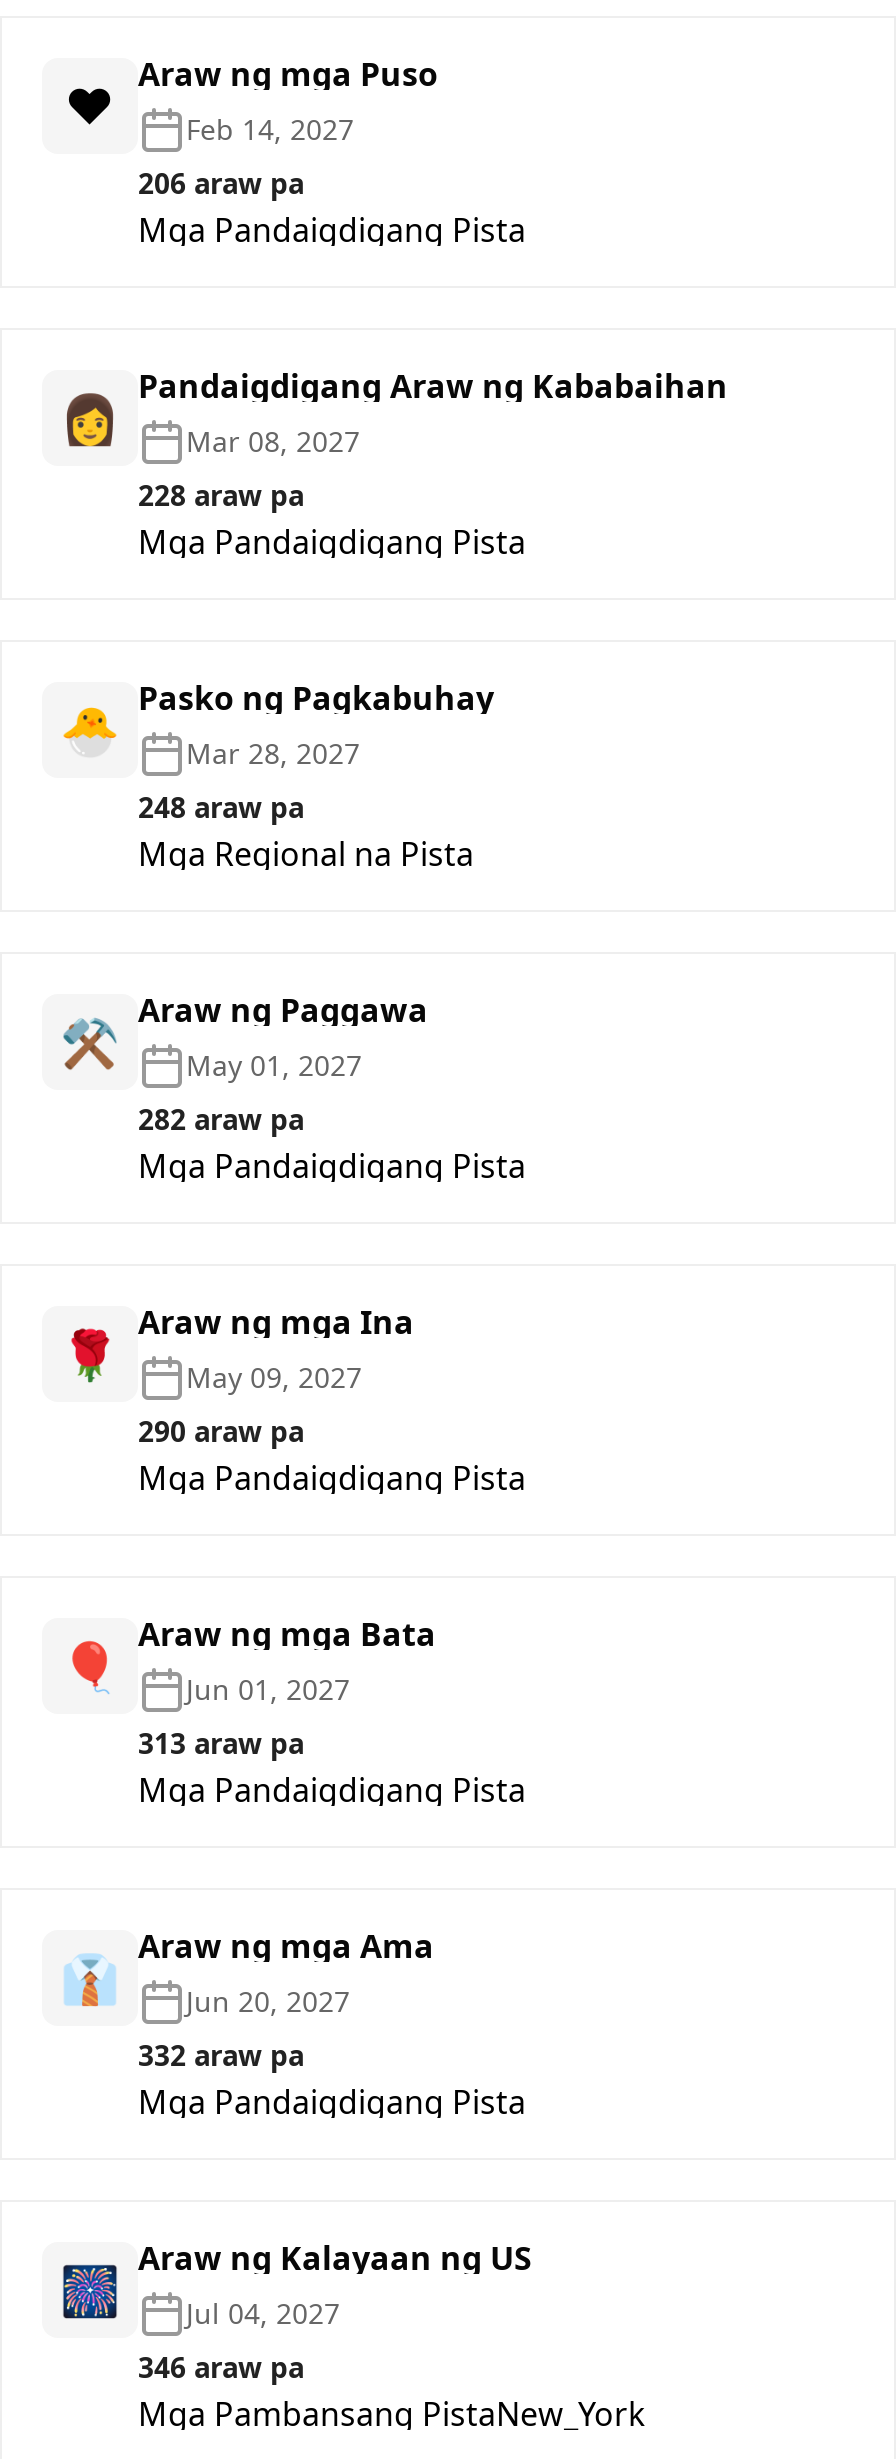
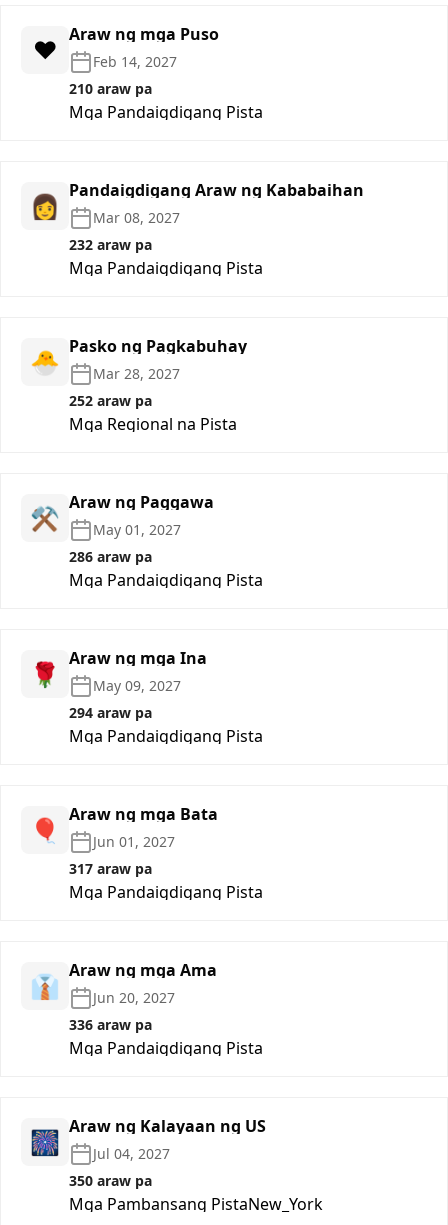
[138,164,304,202] 206 araw pa -> [69,79,152,98] 210 araw pa
[138,476,304,514] 228 araw pa -> [69,235,152,254] 232 araw pa
[138,788,304,826] 248 araw pa -> [69,391,152,410] 252 araw pa
[138,1100,304,1138] 282 araw pa -> [69,547,152,566] 286 araw pa
[138,1412,304,1450] 290 araw pa -> [69,703,152,722] 294 araw pa
[138,1724,304,1762] 313 araw pa -> [69,859,152,878] 317 araw pa
[138,2036,304,2074] 332 araw pa -> [69,1015,152,1034] 336 araw pa
[138,2348,304,2386] 346 araw pa -> [69,1171,152,1190] 350 araw pa

